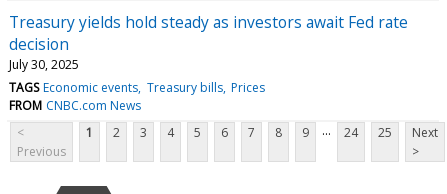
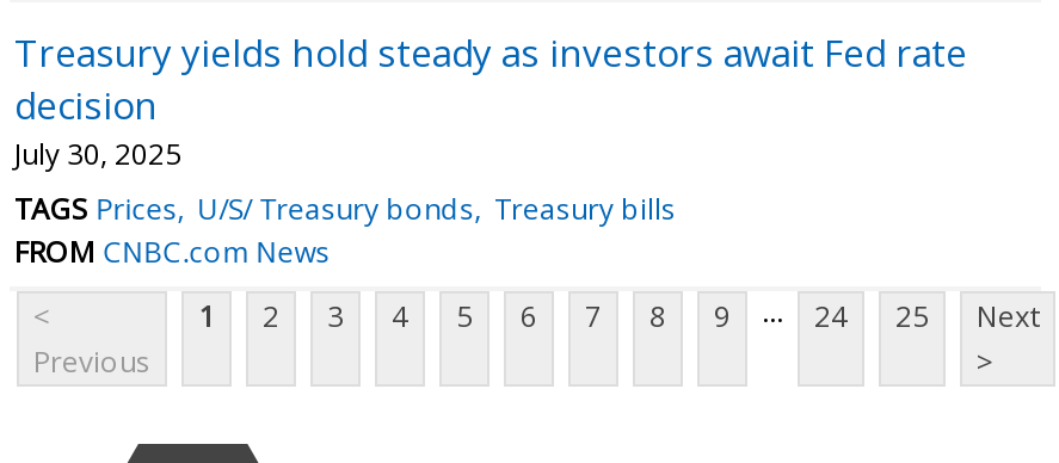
[9,79,265,96] TAGS Economic events Treasury bills Prices -> [14,188,676,229] TAGS Prices U/S/ Treasury bonds Treasury bills

